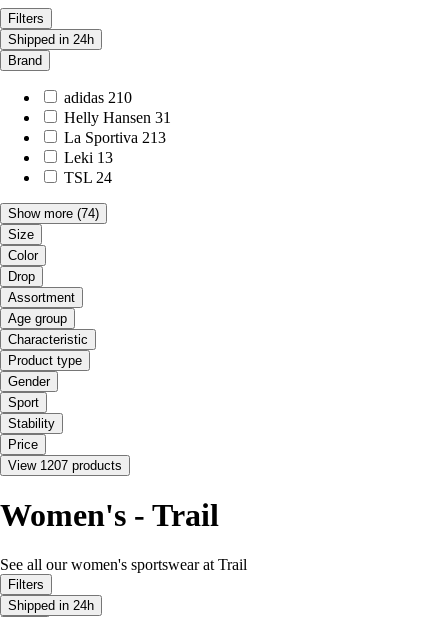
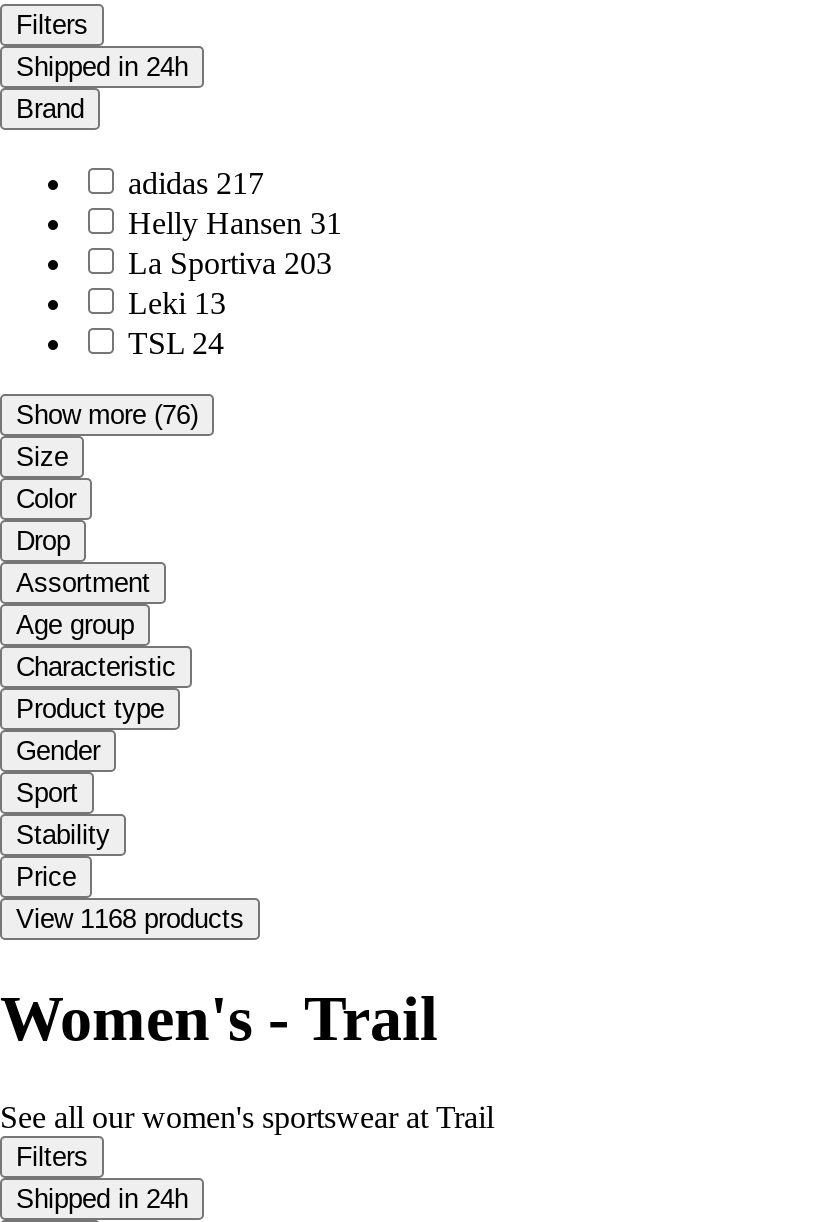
[64,89,132,106] adidas 210 -> [128,166,264,200] adidas 217
[64,129,166,146] La Sportiva 213 -> [128,246,332,280] La Sportiva 203
[8,206,99,221] Show more (74) -> [16,400,198,430] Show more (76)
[8,458,122,473] View 1207 products -> [16,904,244,934] View 1168 products

